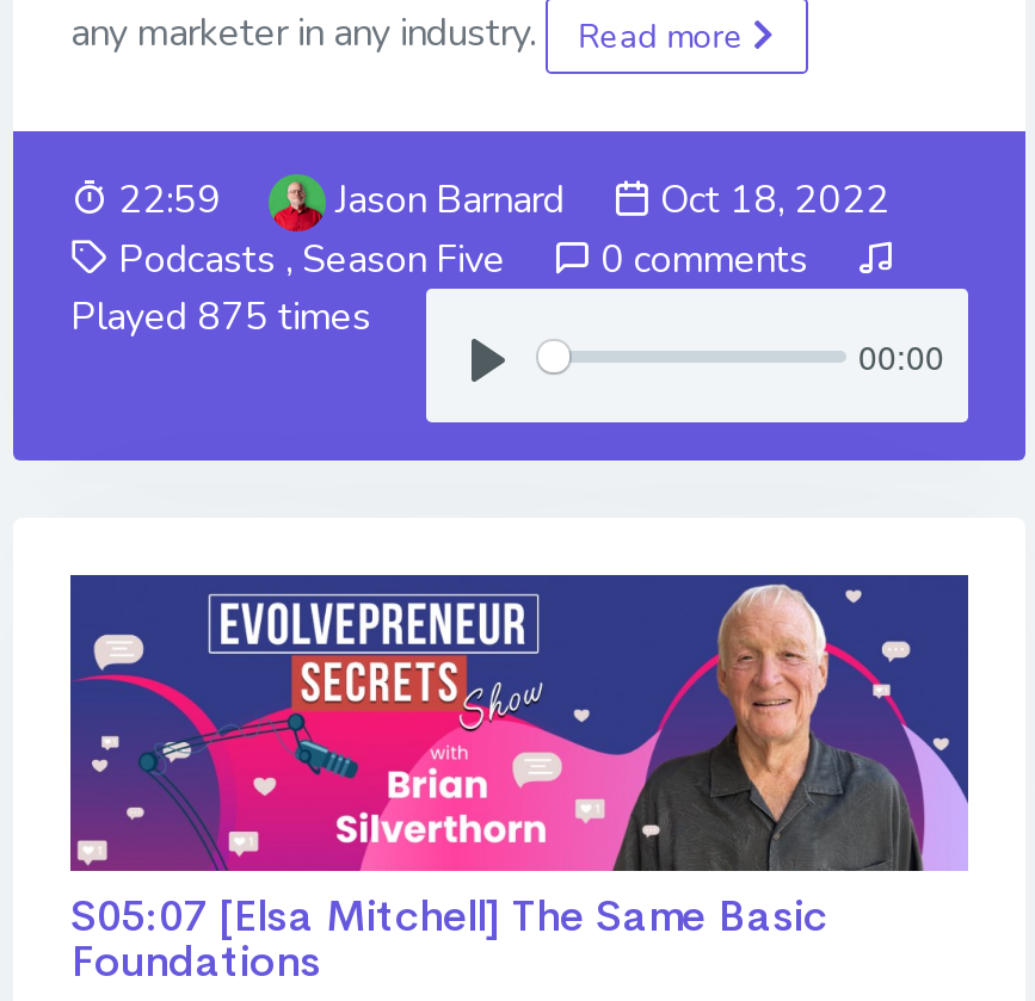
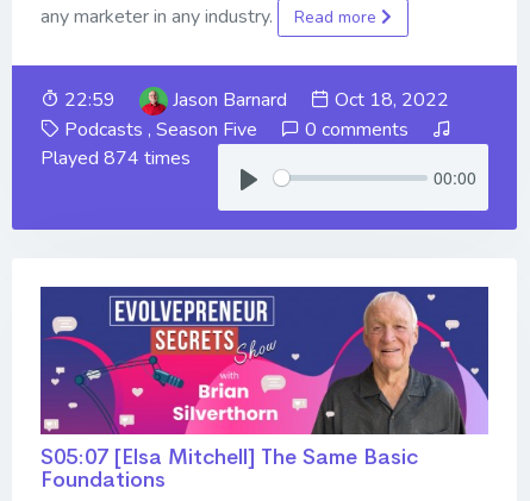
[70,291,371,344] Played 875 times -> [40,145,191,171] Played 874 times

